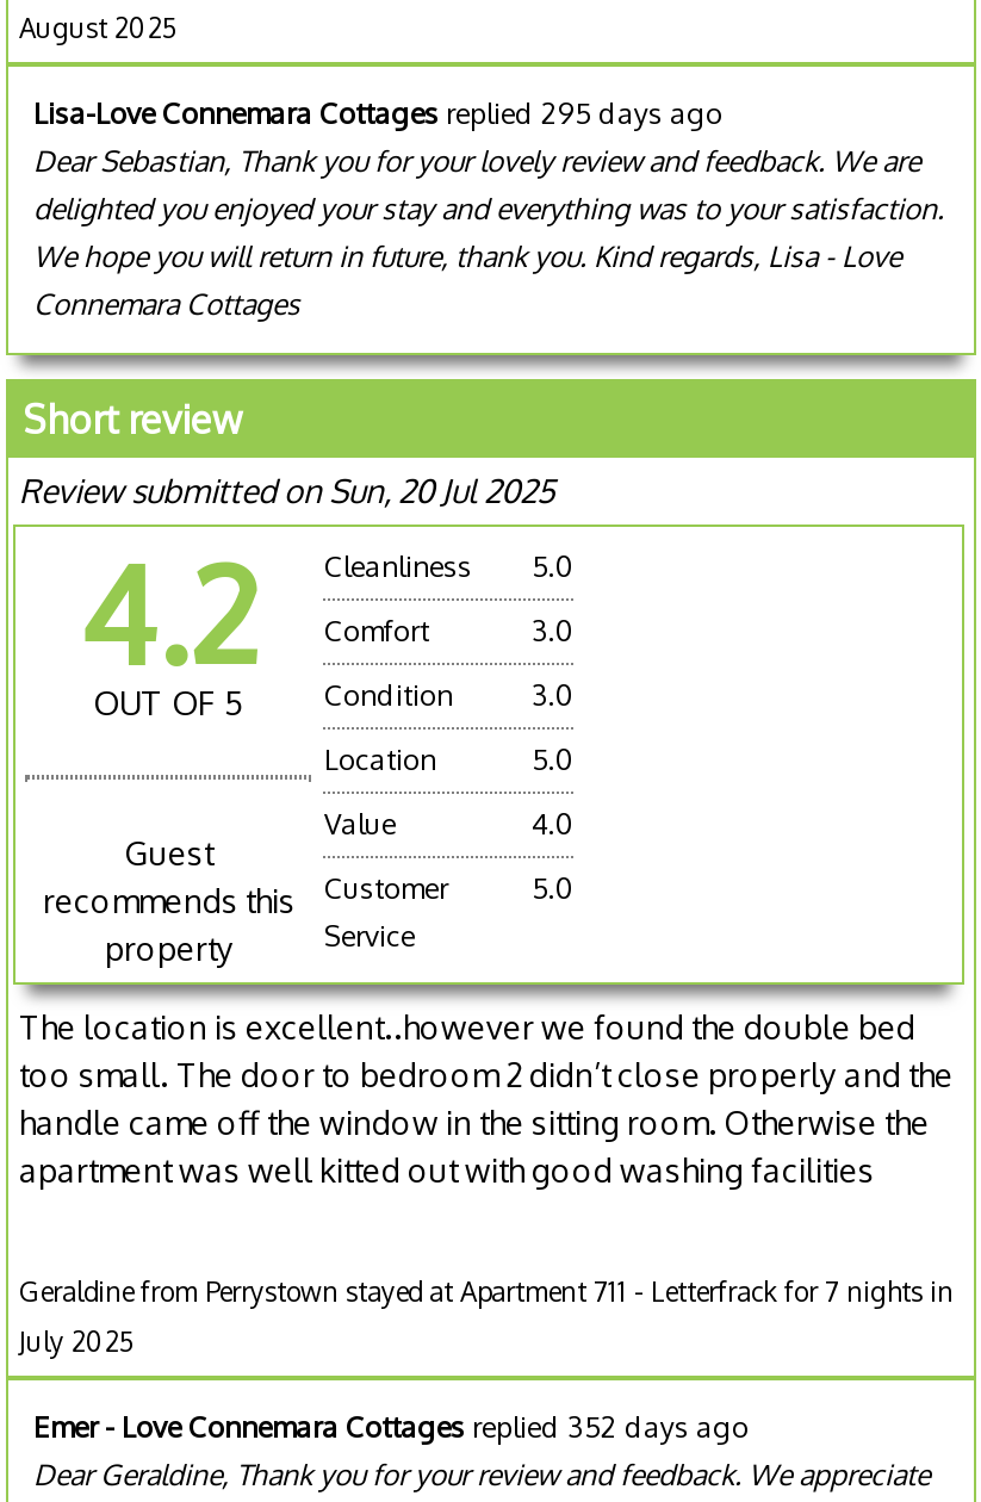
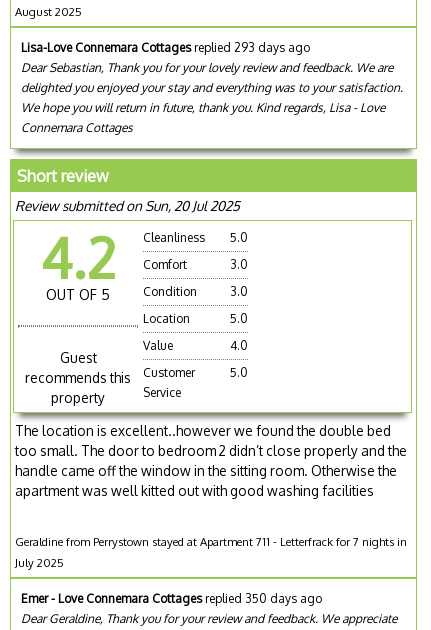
[33,94,722,130] Lisa-Love Connemara Cottages replied 295 days ago -> [21,40,310,55] Lisa-Love Connemara Cottages replied 293 days ago
[33,1410,748,1446] Emer - Love Connemara Cottages replied 352 days ago -> [21,591,322,606] Emer - Love Connemara Cottages replied 350 days ago

